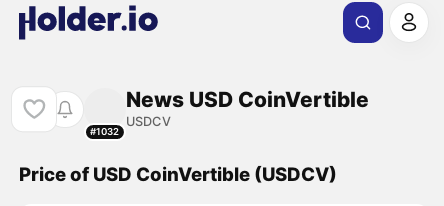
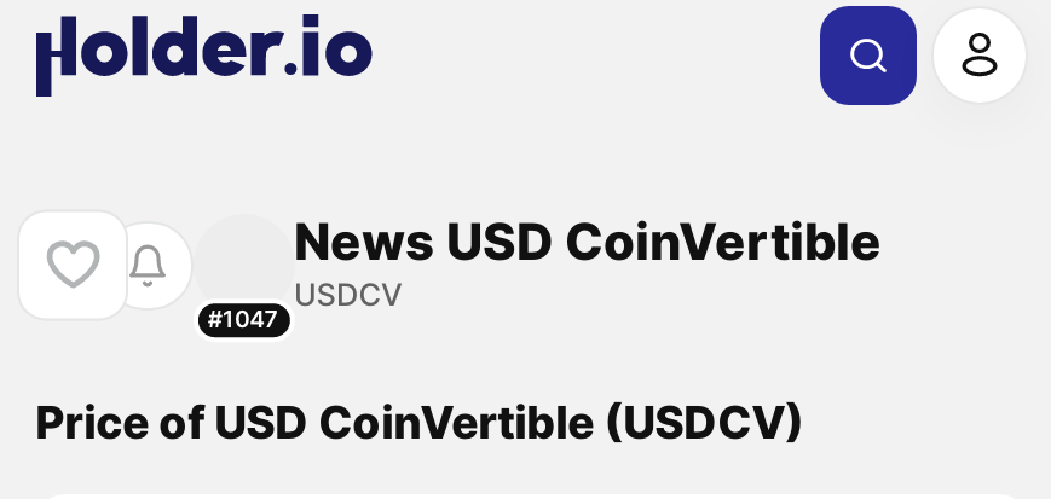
[90,126,119,137] #1032 -> [208,307,279,333] #1047

